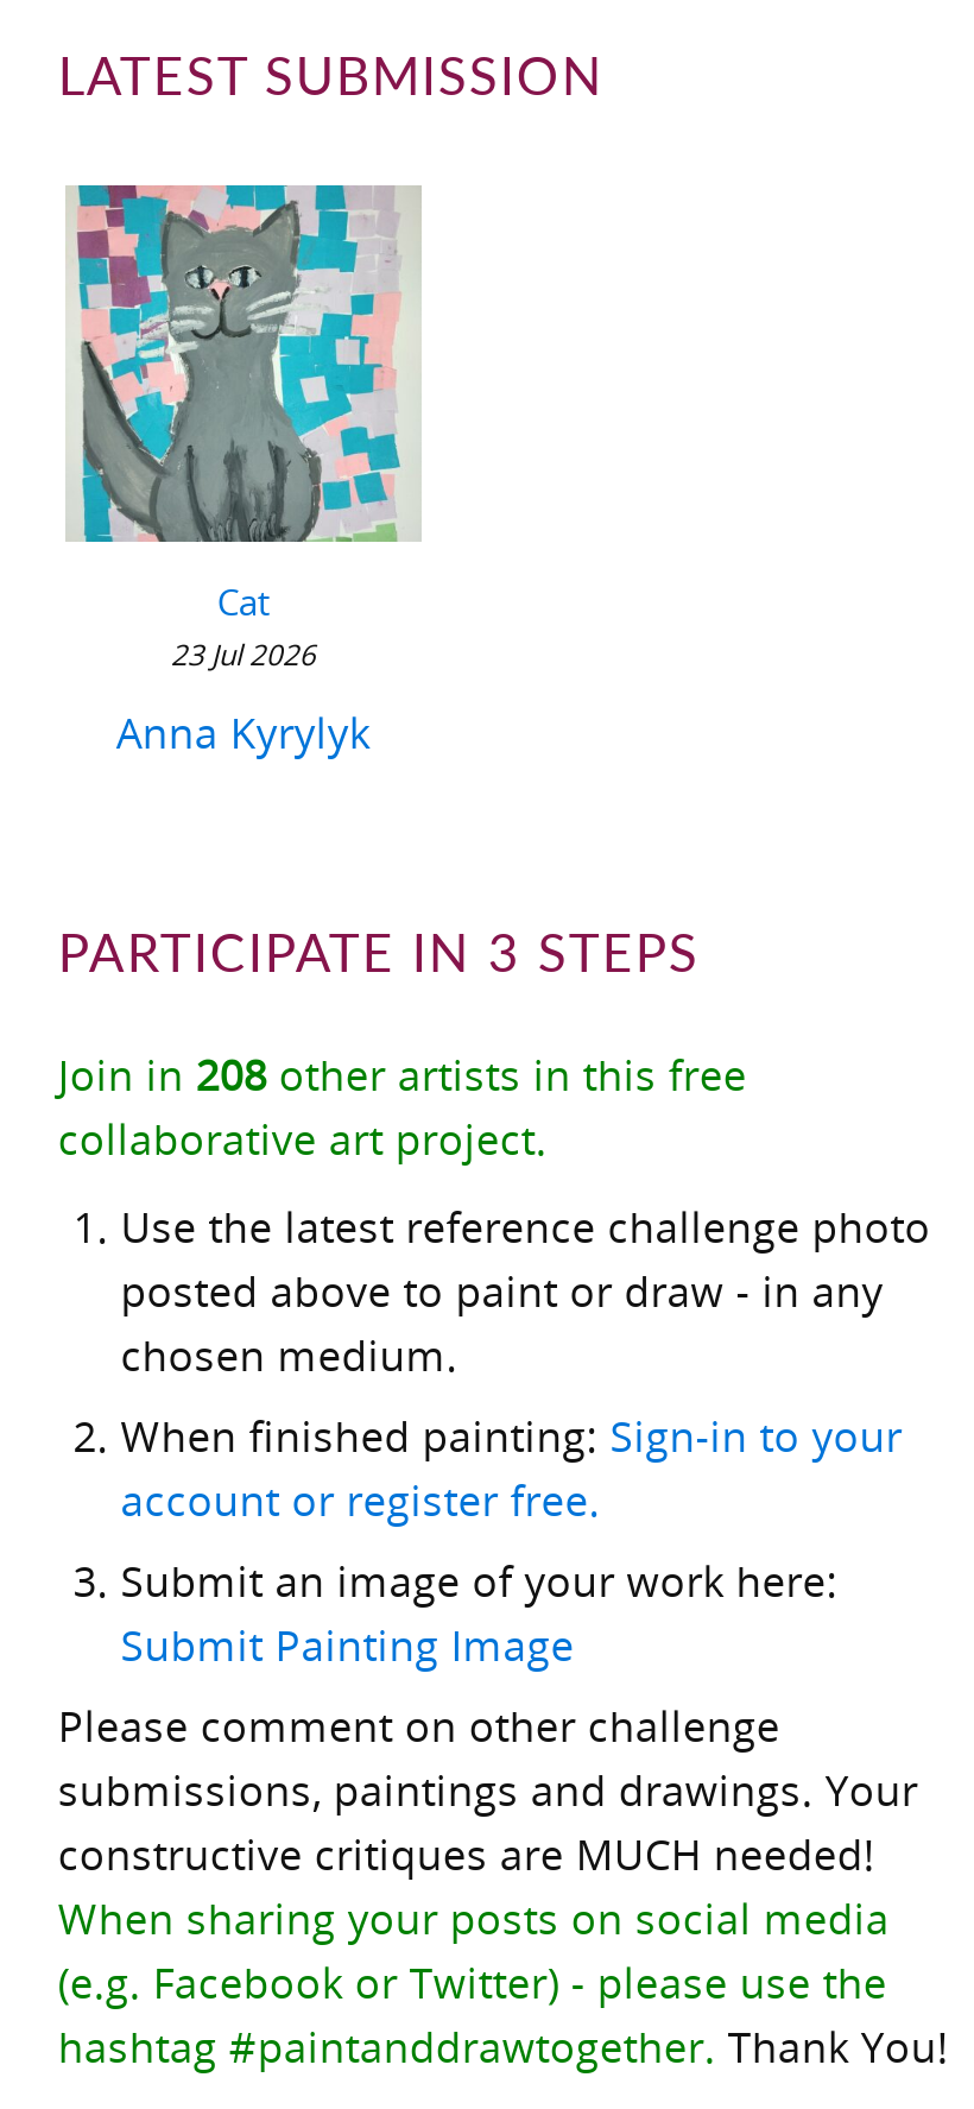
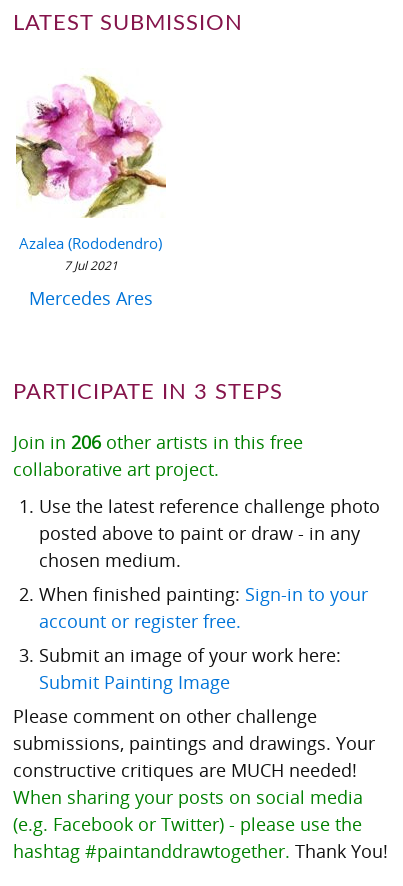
[65,183,422,675] [image] | Cat | 23 Jul 2026 -> [15,68,167,274] [image] | Azalea (Rododendro) | 7 Jul 2021
[116,704,370,761] Anna Kyrylyk -> [29,286,153,310] Mercedes Ares
[58,1046,747,1103] Join in 208 other artists in this free -> [13,430,303,454] Join in 206 other artists in this free

